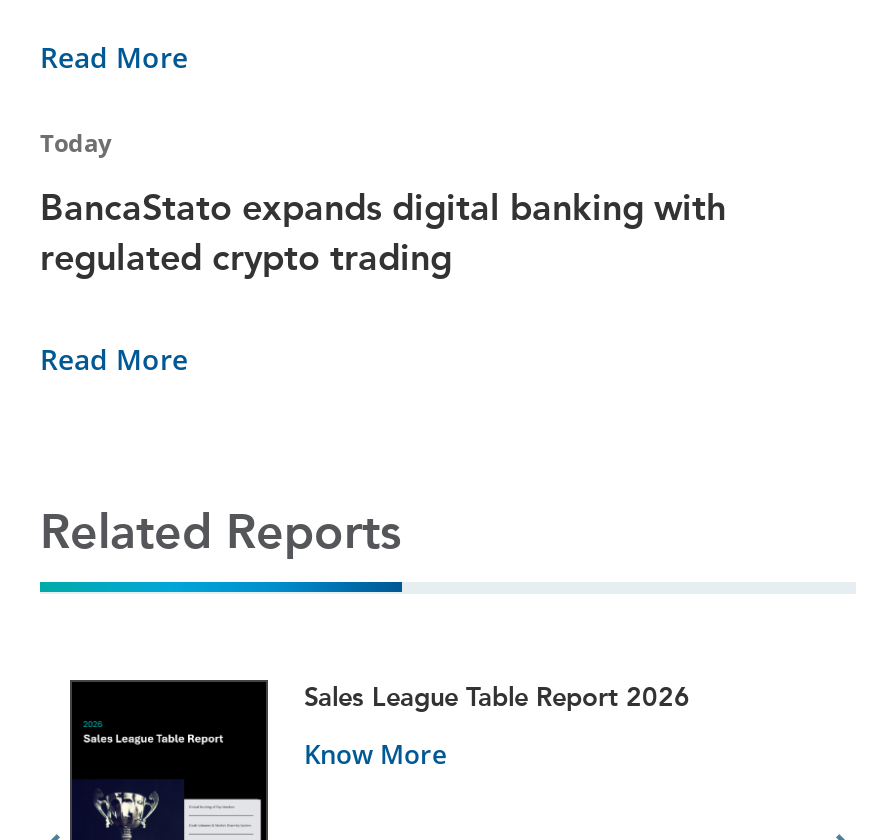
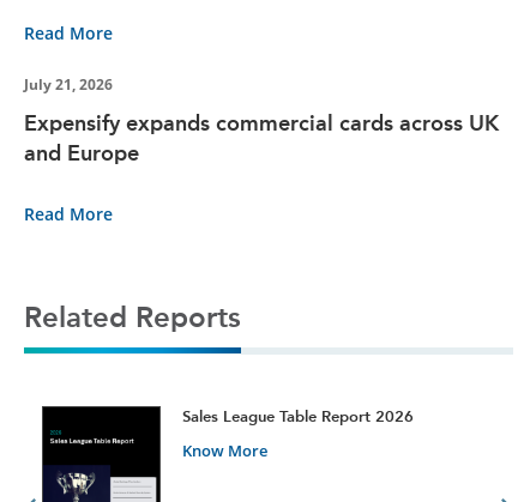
[40,125,112,159] Today -> [24,74,113,94] July 21, 2026
[40,185,726,279] BancaStato expands digital banking with | regulated crypto trading -> [24,110,499,166] Expensify expands commercial cards across UK | and Europe

